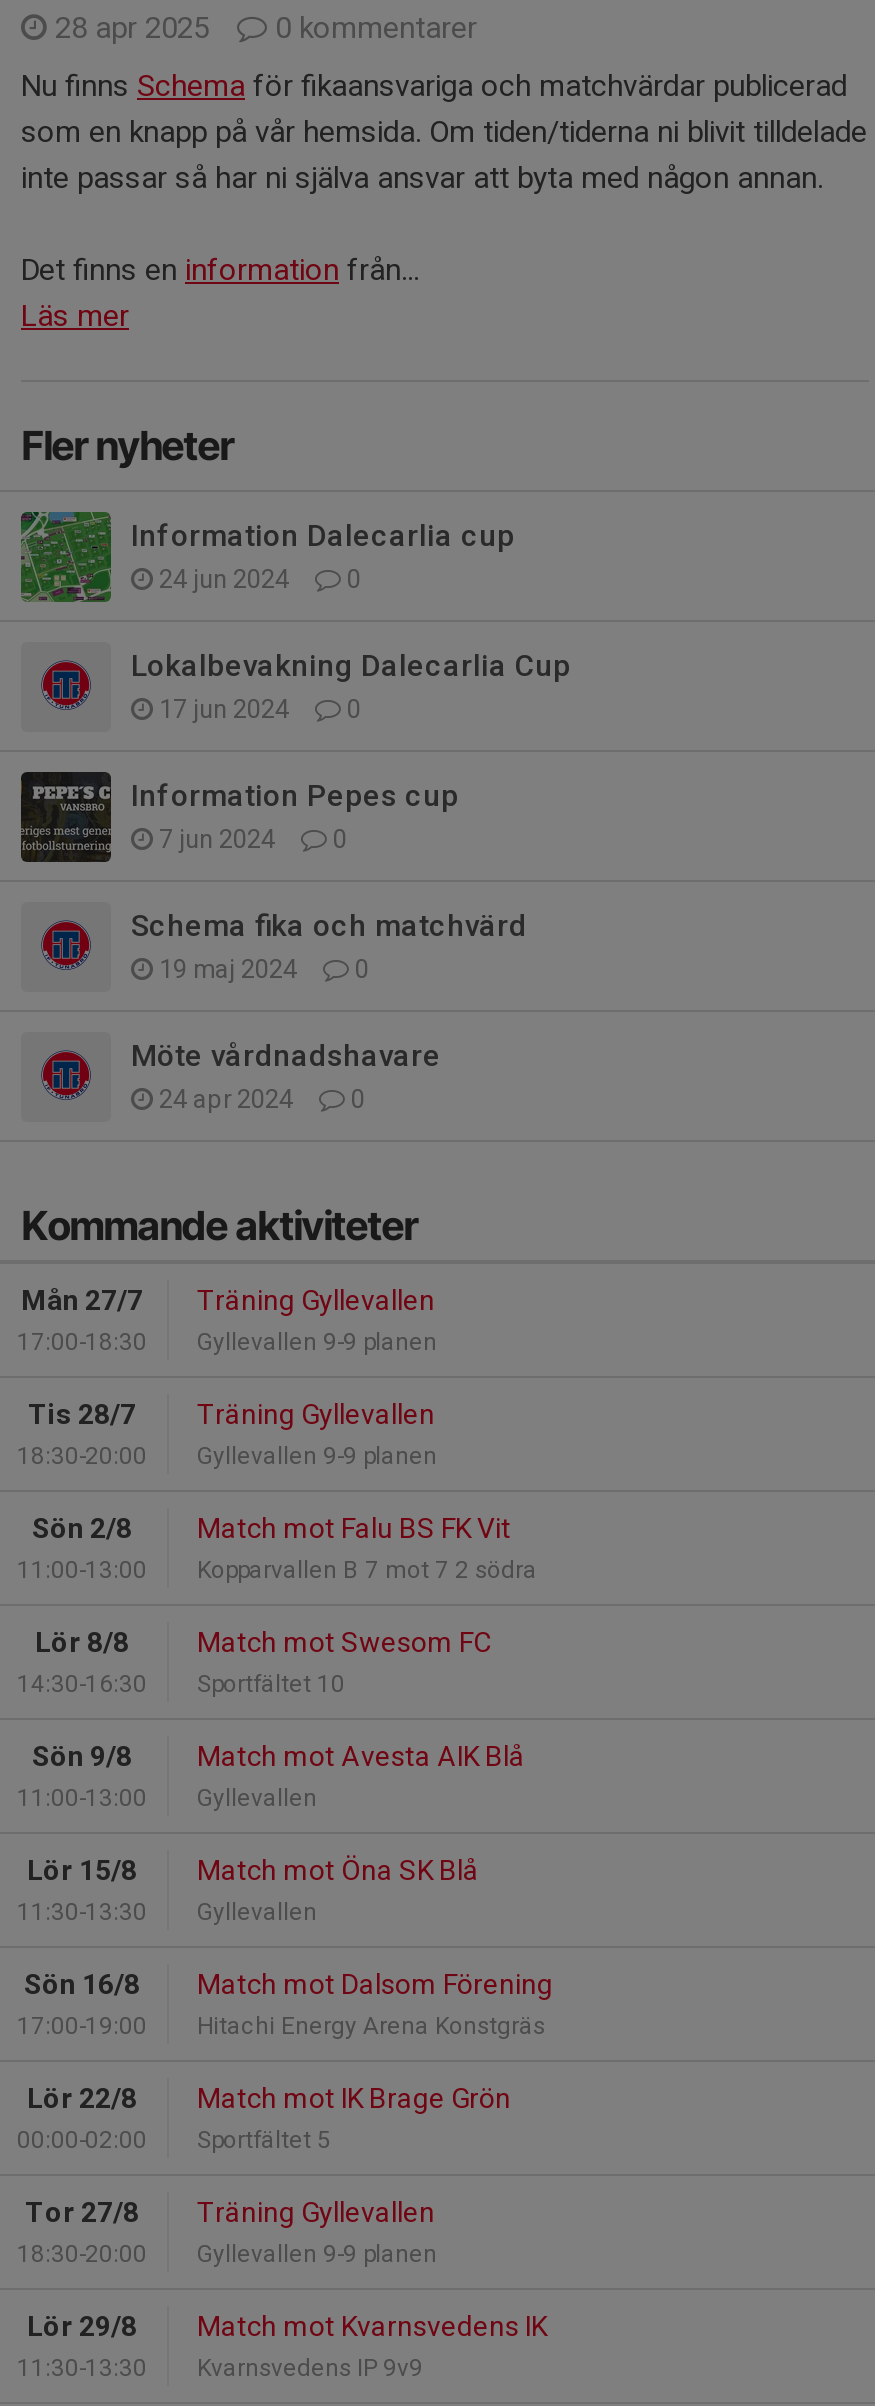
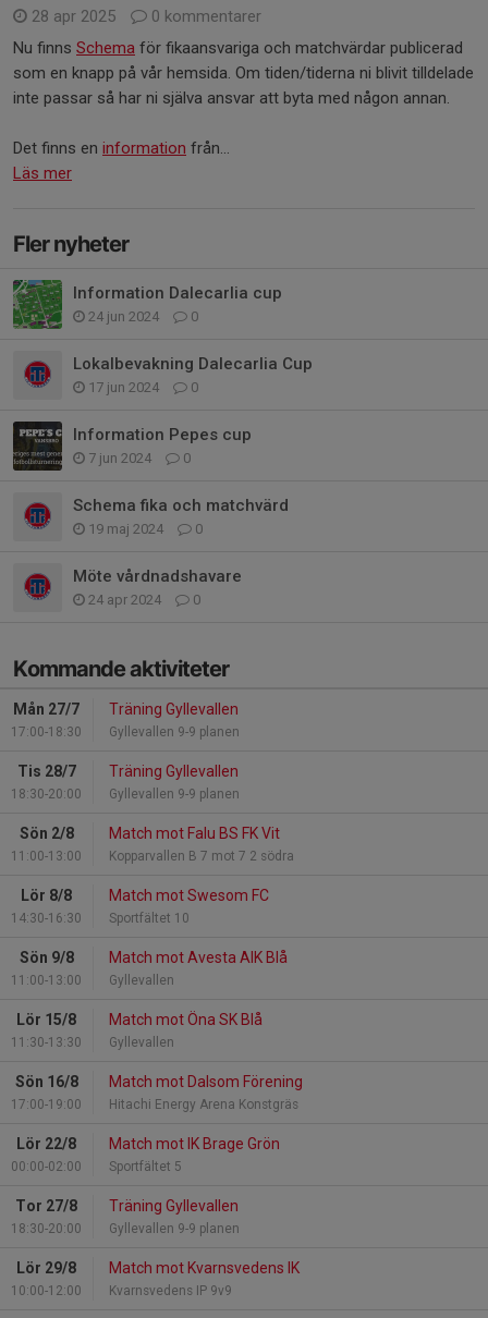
[17,2353,423,2381] 11:30-13:30 Kvarnsvedens IP 9v9 -> [11,1283,232,1298] 10:00-12:00 Kvarnsvedens IP 9v9

